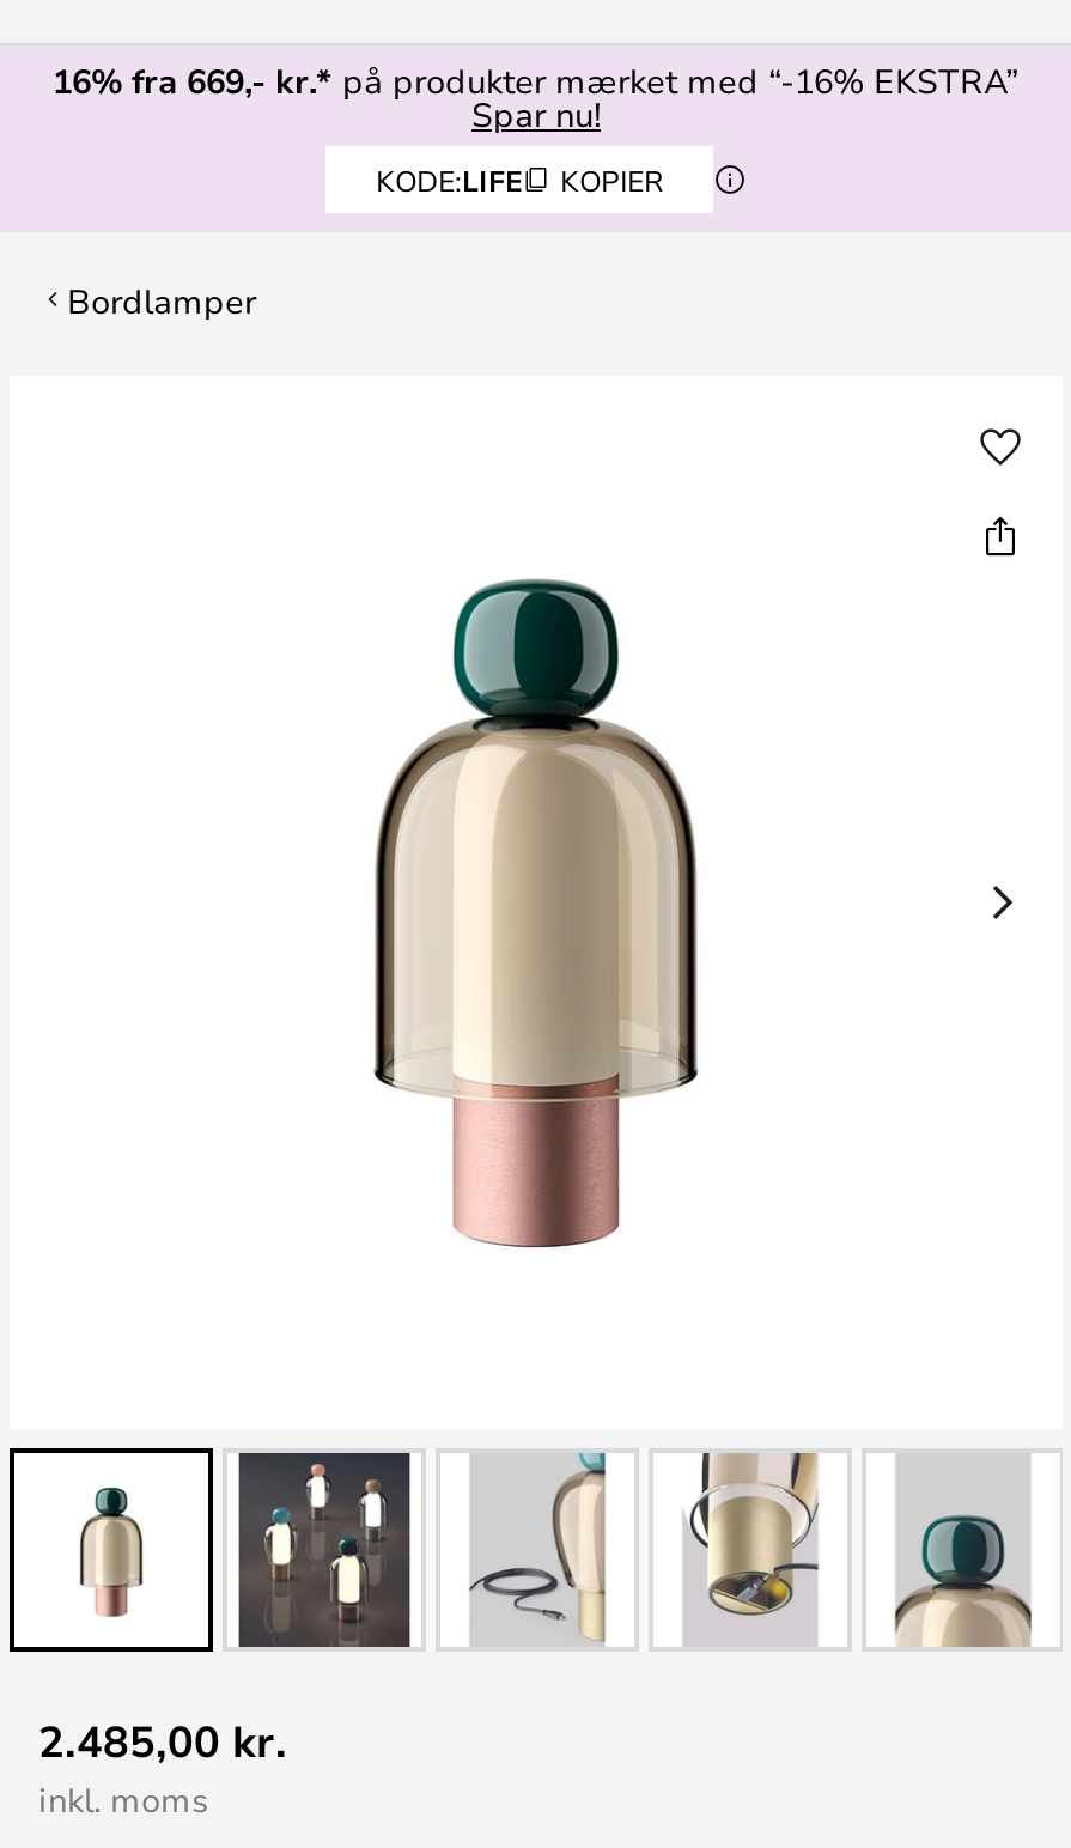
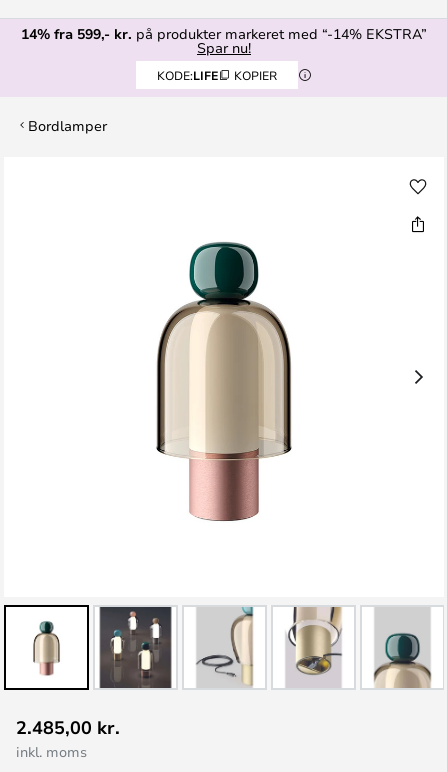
[53,57,1020,103] 16% fra 669,- kr.* på produkter mærket med “-16% EKSTRA” -> [21,24,427,43] 14% fra 599,- kr. på produkter markeret med “-14% EKSTRA”

